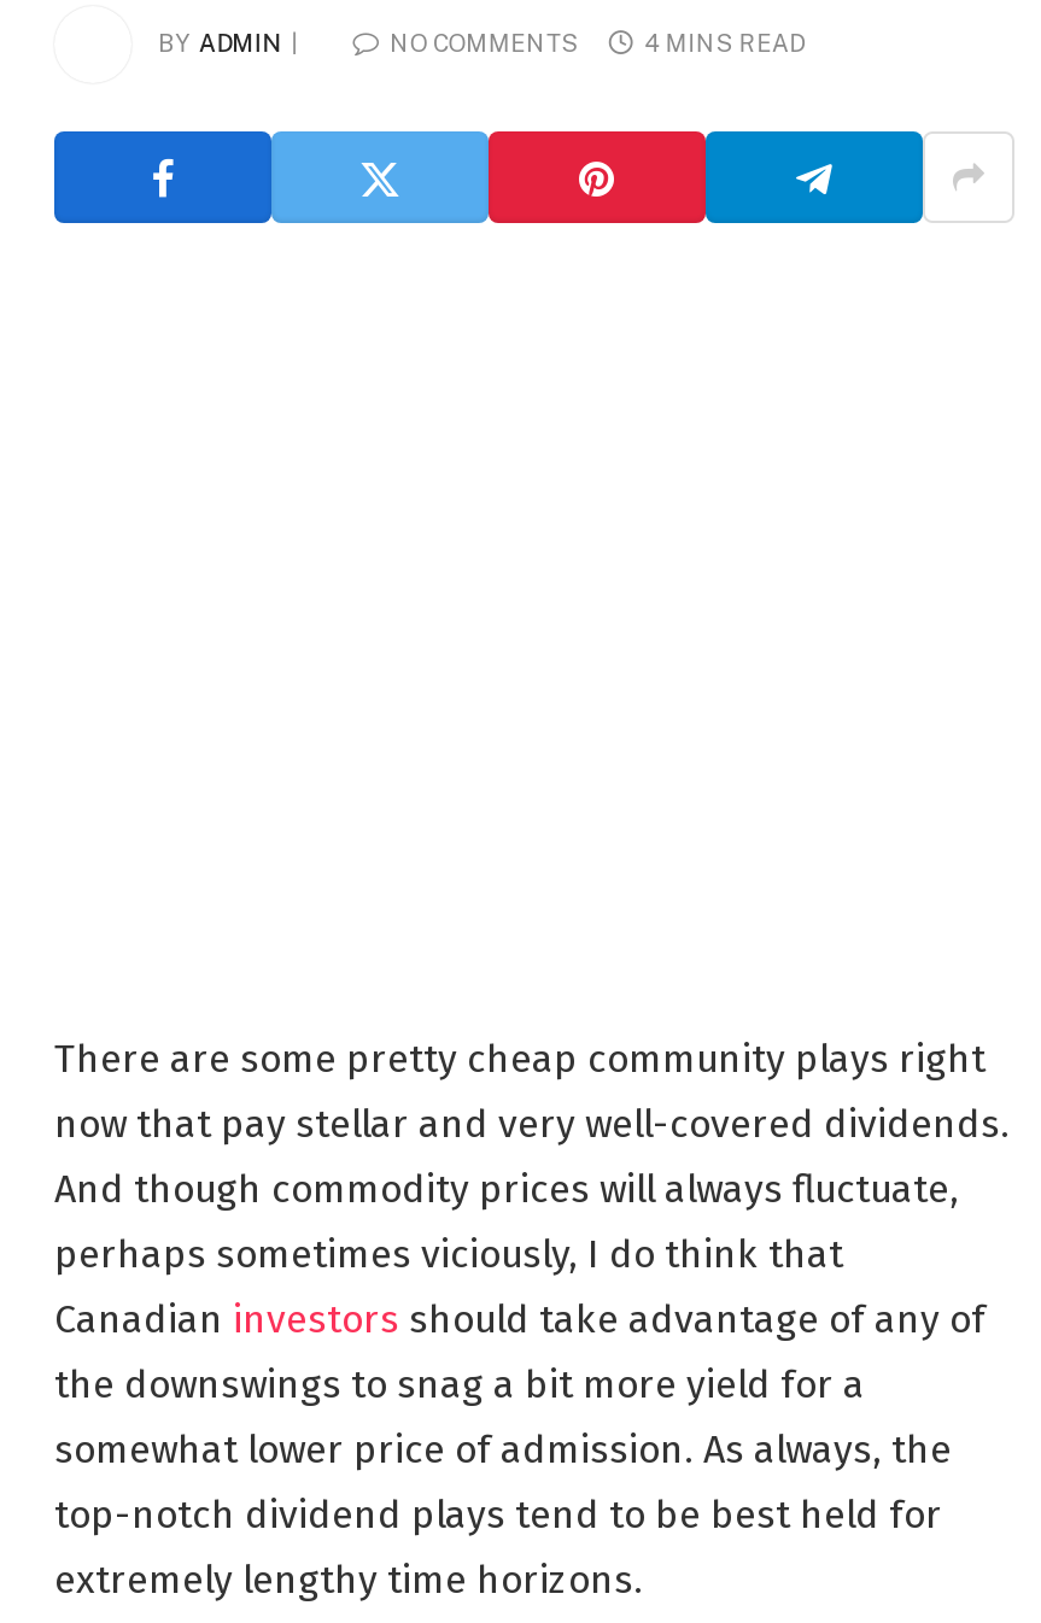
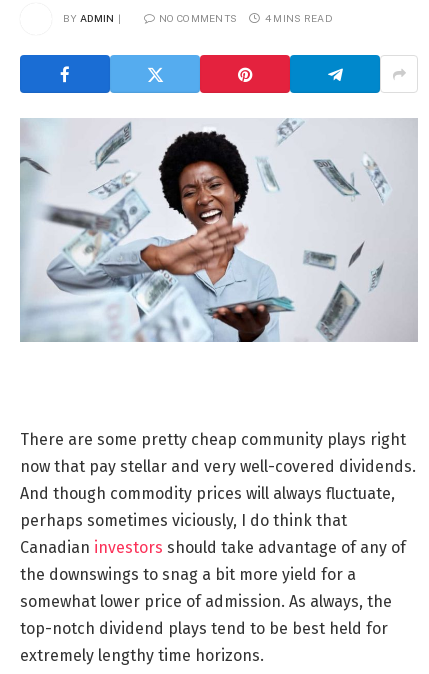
none -> [19,118,418,343] [image]

